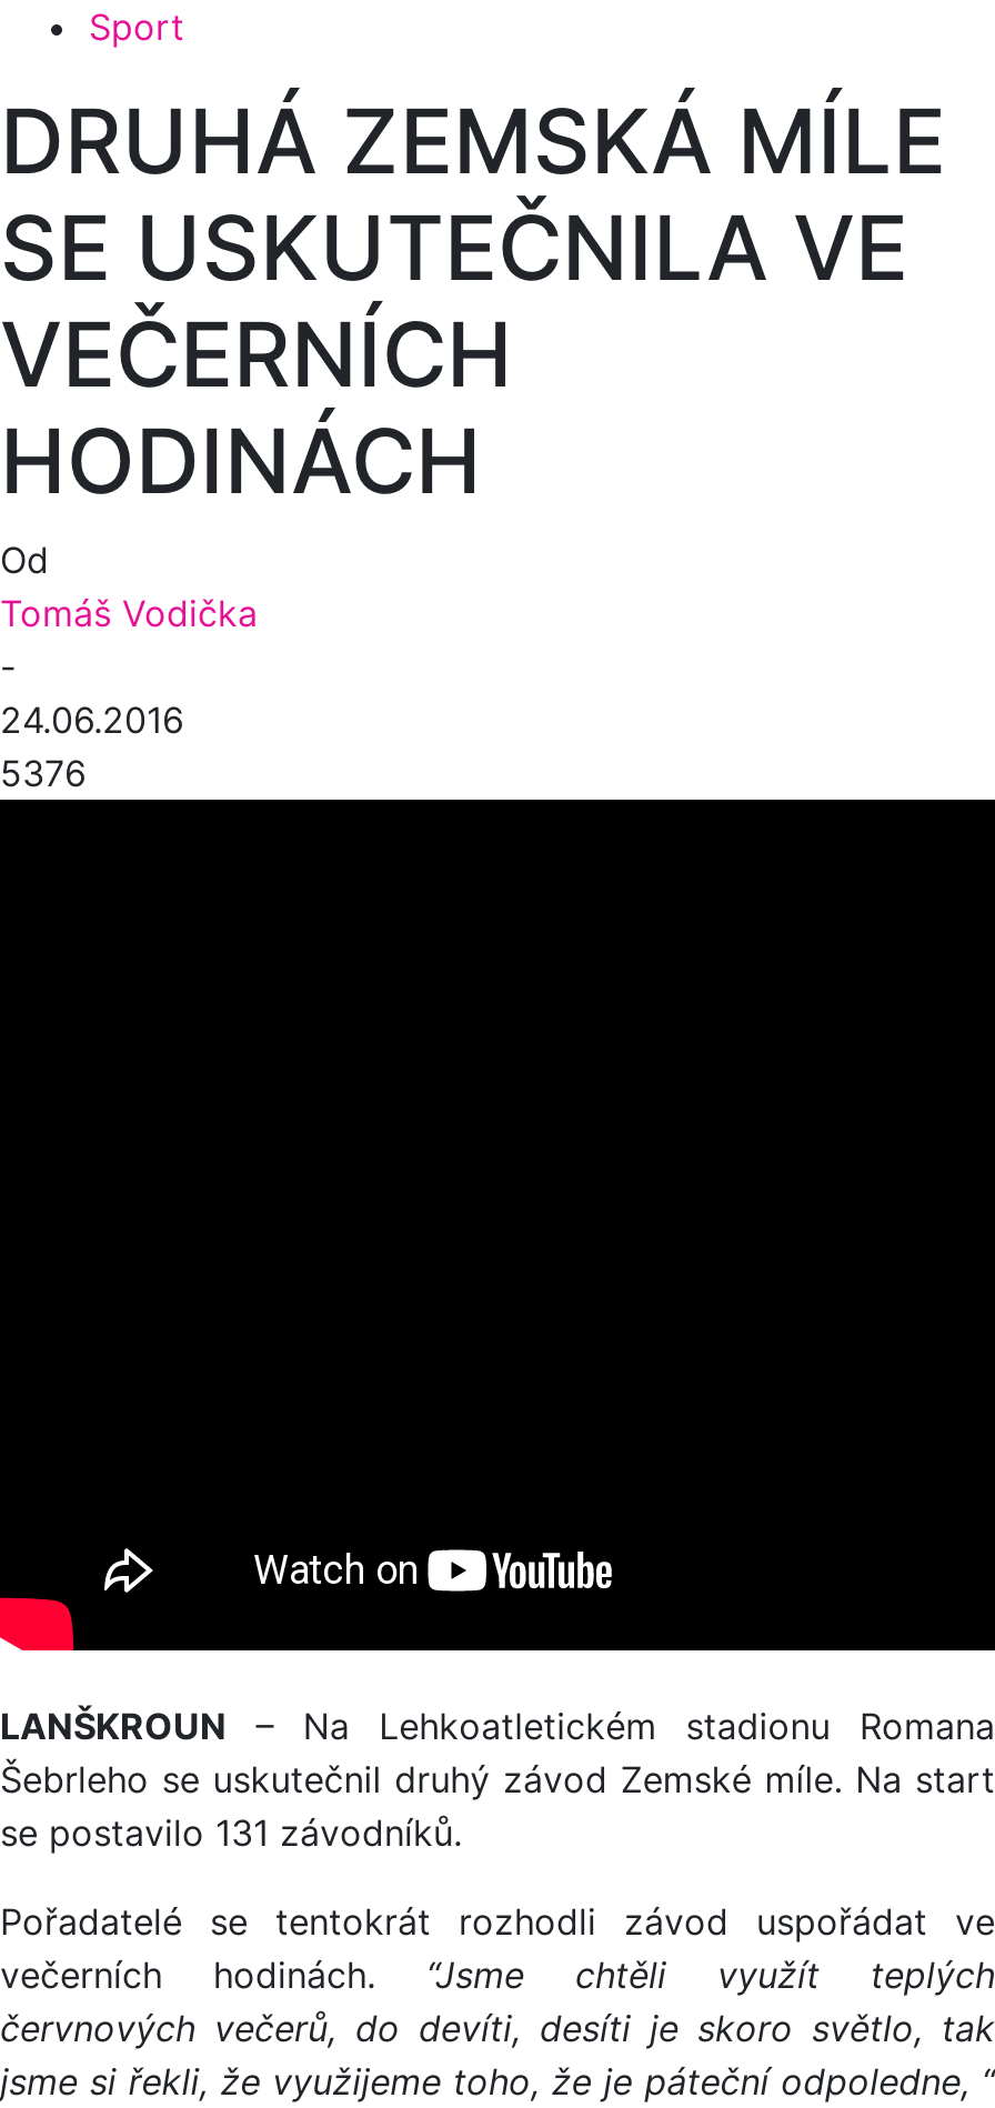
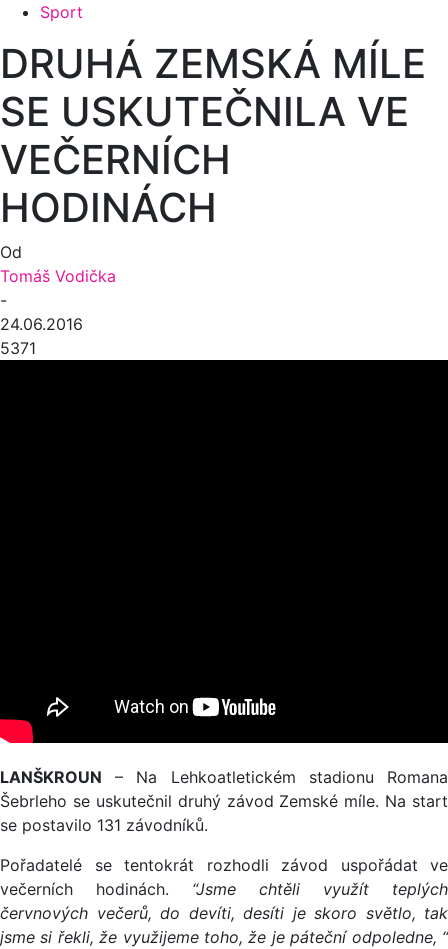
[0,751,87,795] 5376 -> [0,338,36,358] 5371

